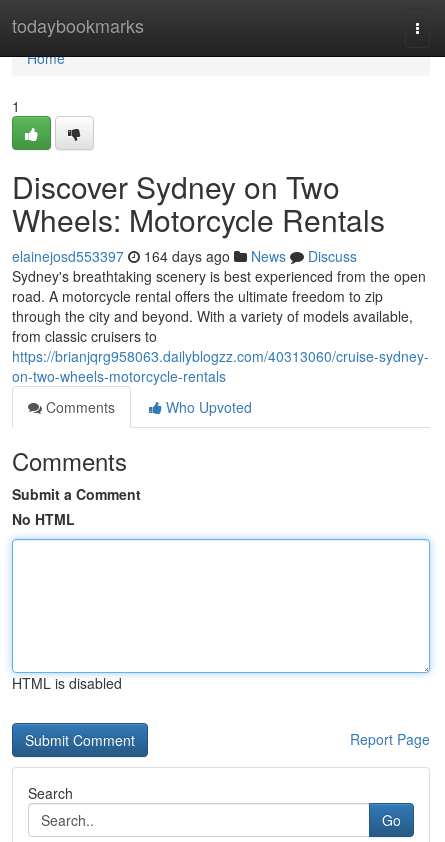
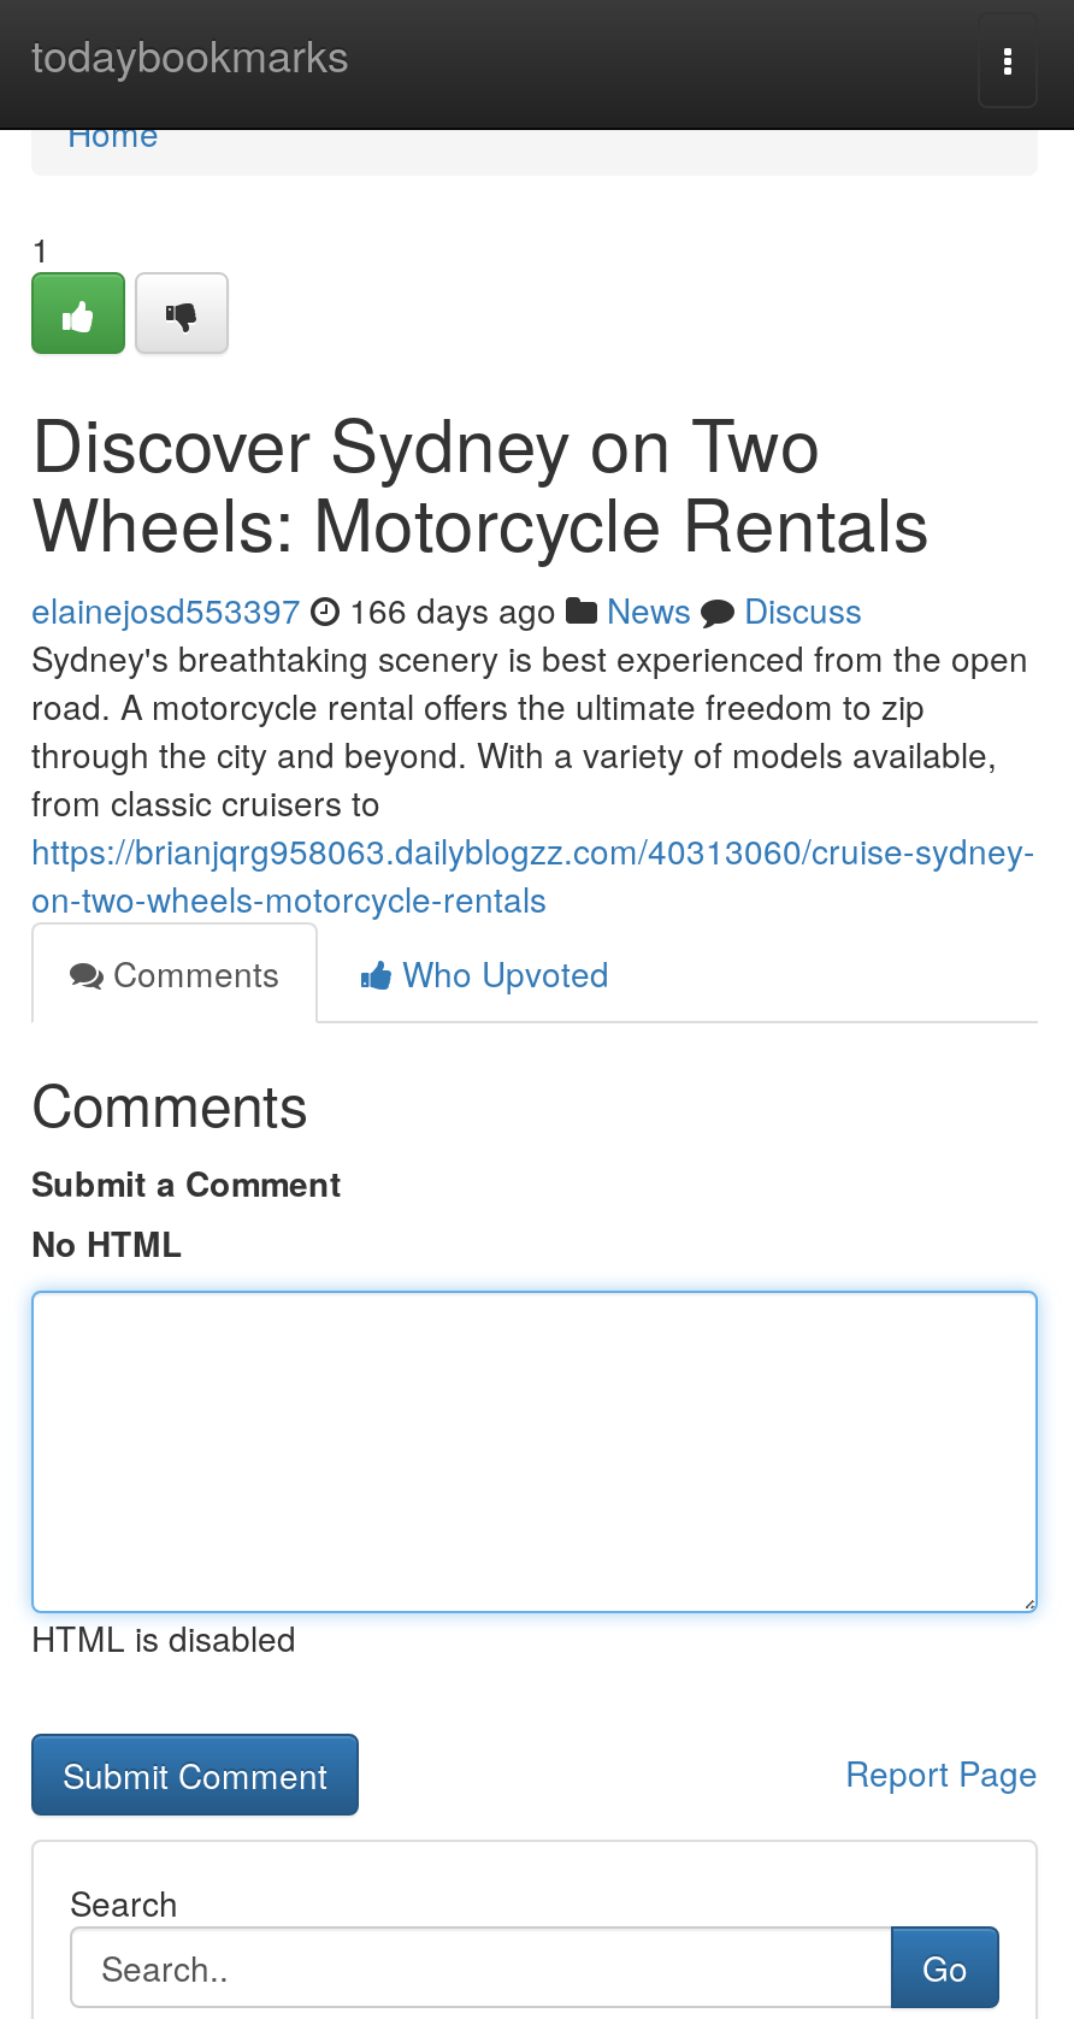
[12,246,357,266] elainejosd553397 164 days ago News Discuss -> [31,585,862,633] elainejosd553397 166 days ago News Discuss

